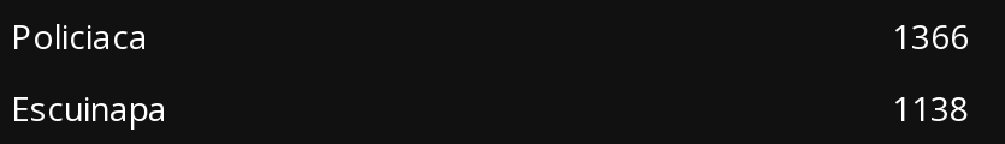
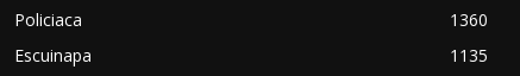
[892,13,969,59] 1366 -> [450,8,488,31] 1360
[892,85,969,131] 1138 -> [450,44,488,66] 1135

